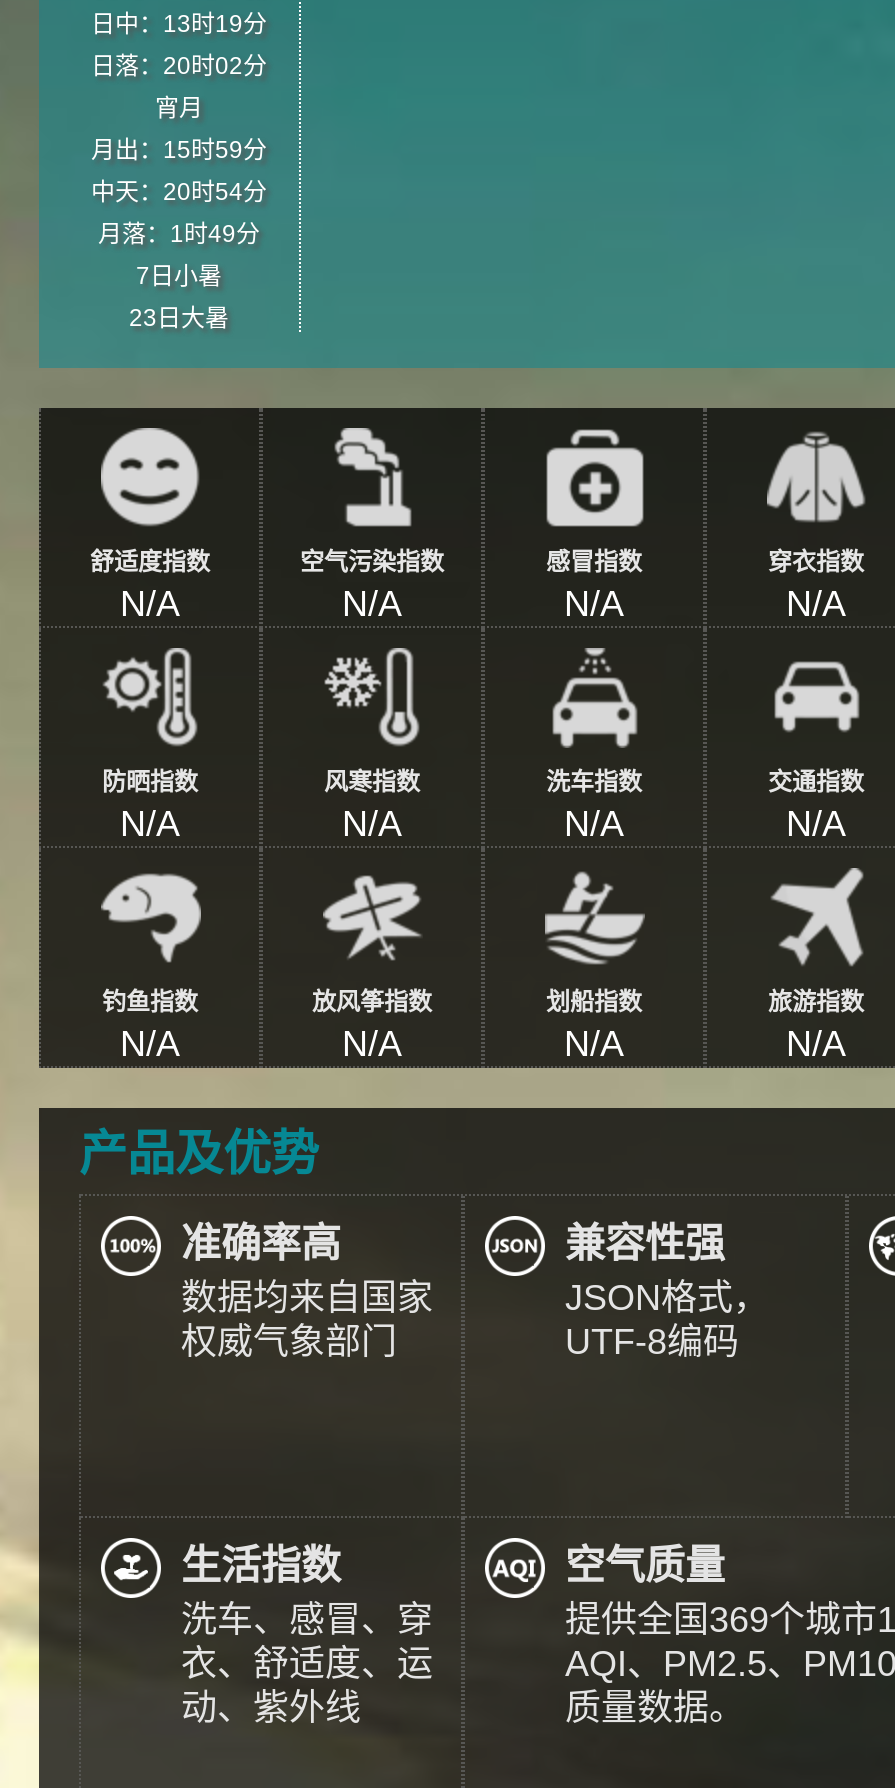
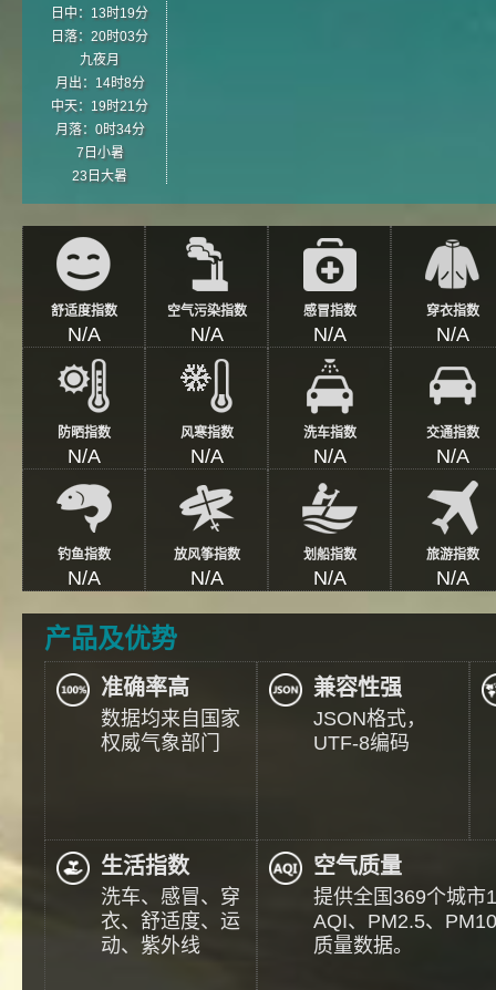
[91,52,267,80] 日落：20时02分 -> [51,29,148,44] 日落：20时03分
[155,94,203,122] 宵月 -> [80,52,120,68] 九夜月
[91,136,267,164] 月出：15时59分 -> [55,75,144,91] 月出：14时8分
[91,178,267,206] 中天：20时54分 -> [51,99,148,114] 中天：19时21分
[98,220,260,248] 月落：1时49分 -> [55,122,144,137] 月落：0时34分

